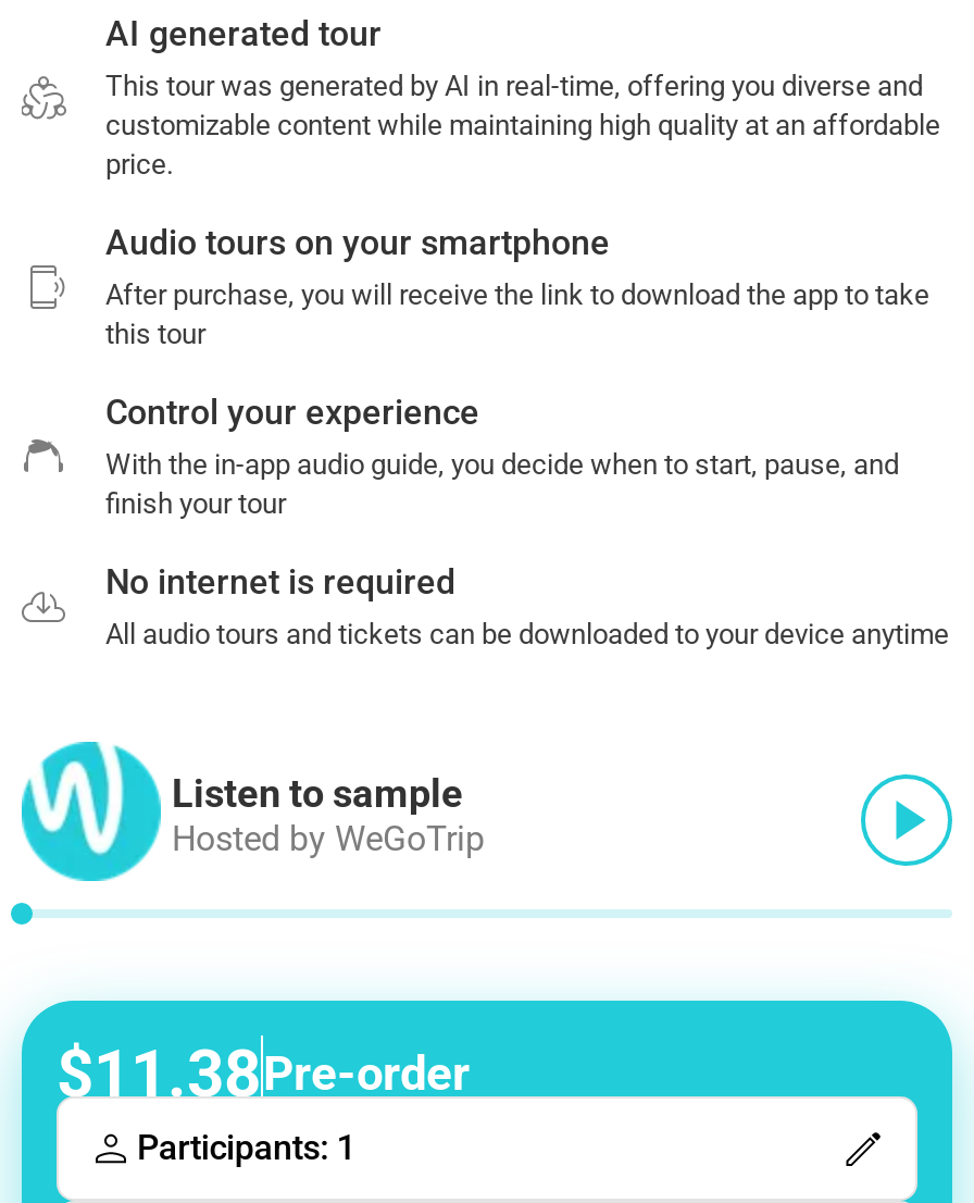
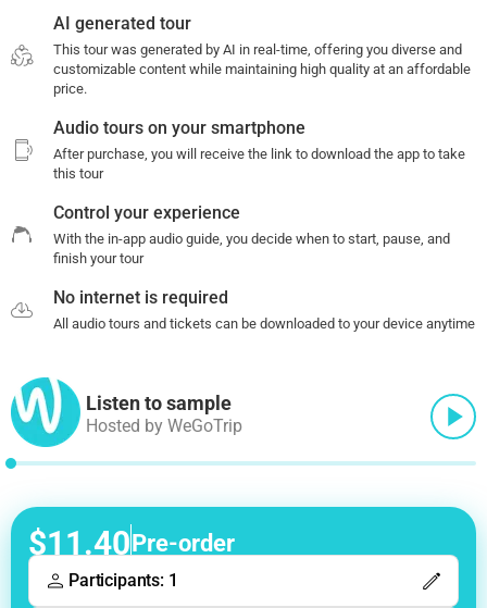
[57,1035,470,1111] $11.38Pre-order -> [28,524,235,562] $11.40Pre-order

